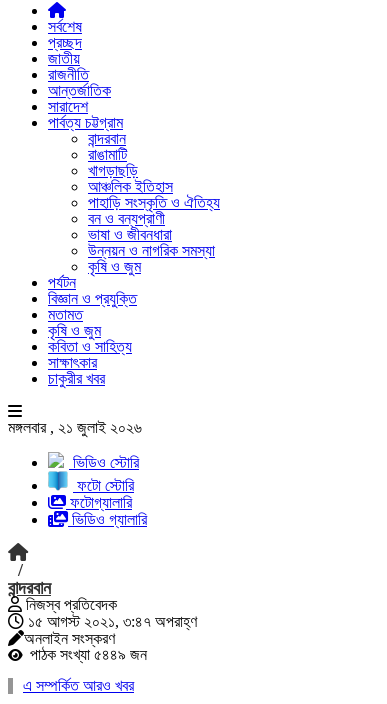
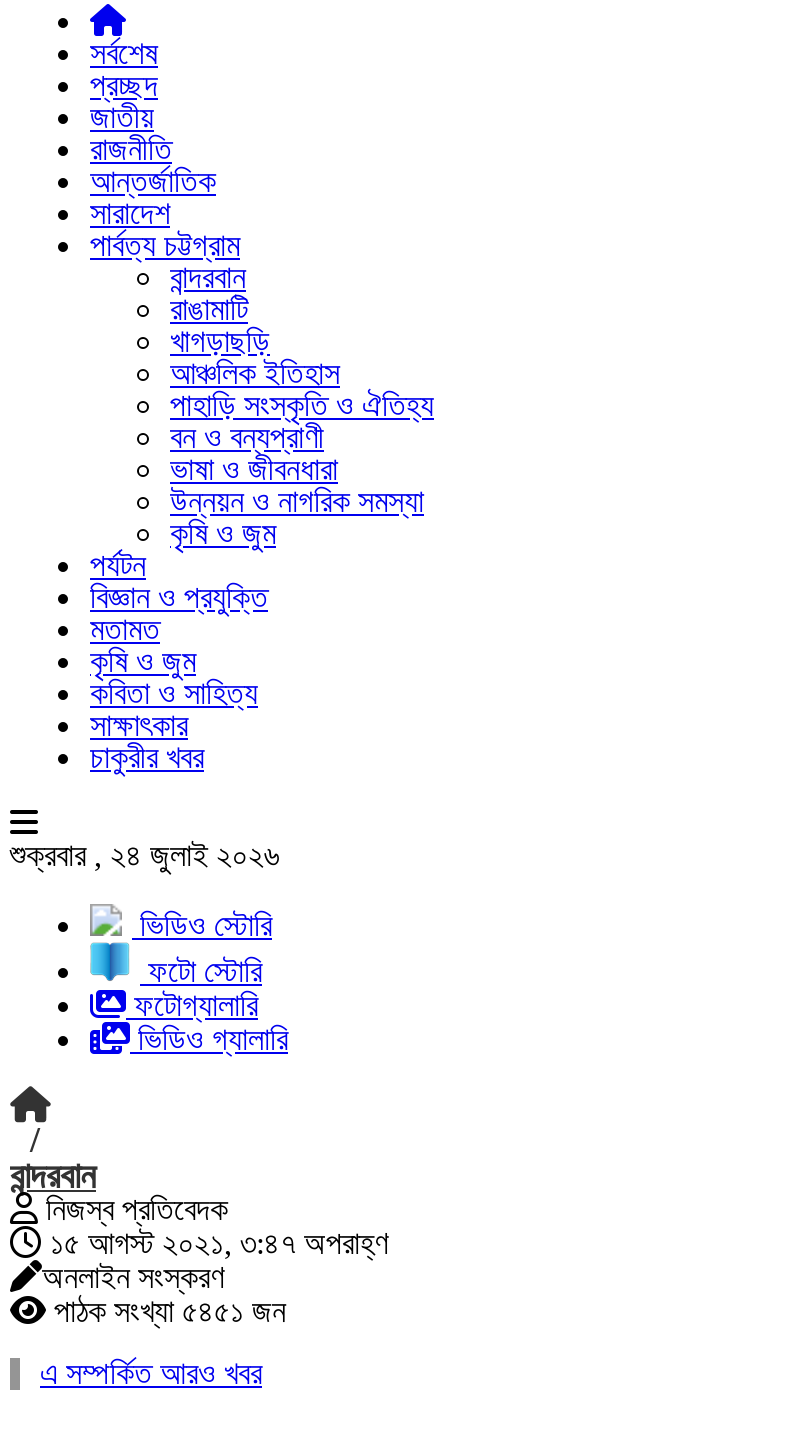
[8,419,142,436] মঙ্গলবার , ২১ জুলাই ২০২৬ -> [10,838,280,872] শুক্রবার , ২৪ জুলাই ২০২৬
[26,646,147,663] পাঠক সংখ্যা ৫৪৪৯ জন -> [46,1294,286,1328] পাঠক সংখ্যা ৫৪৫১ জন

